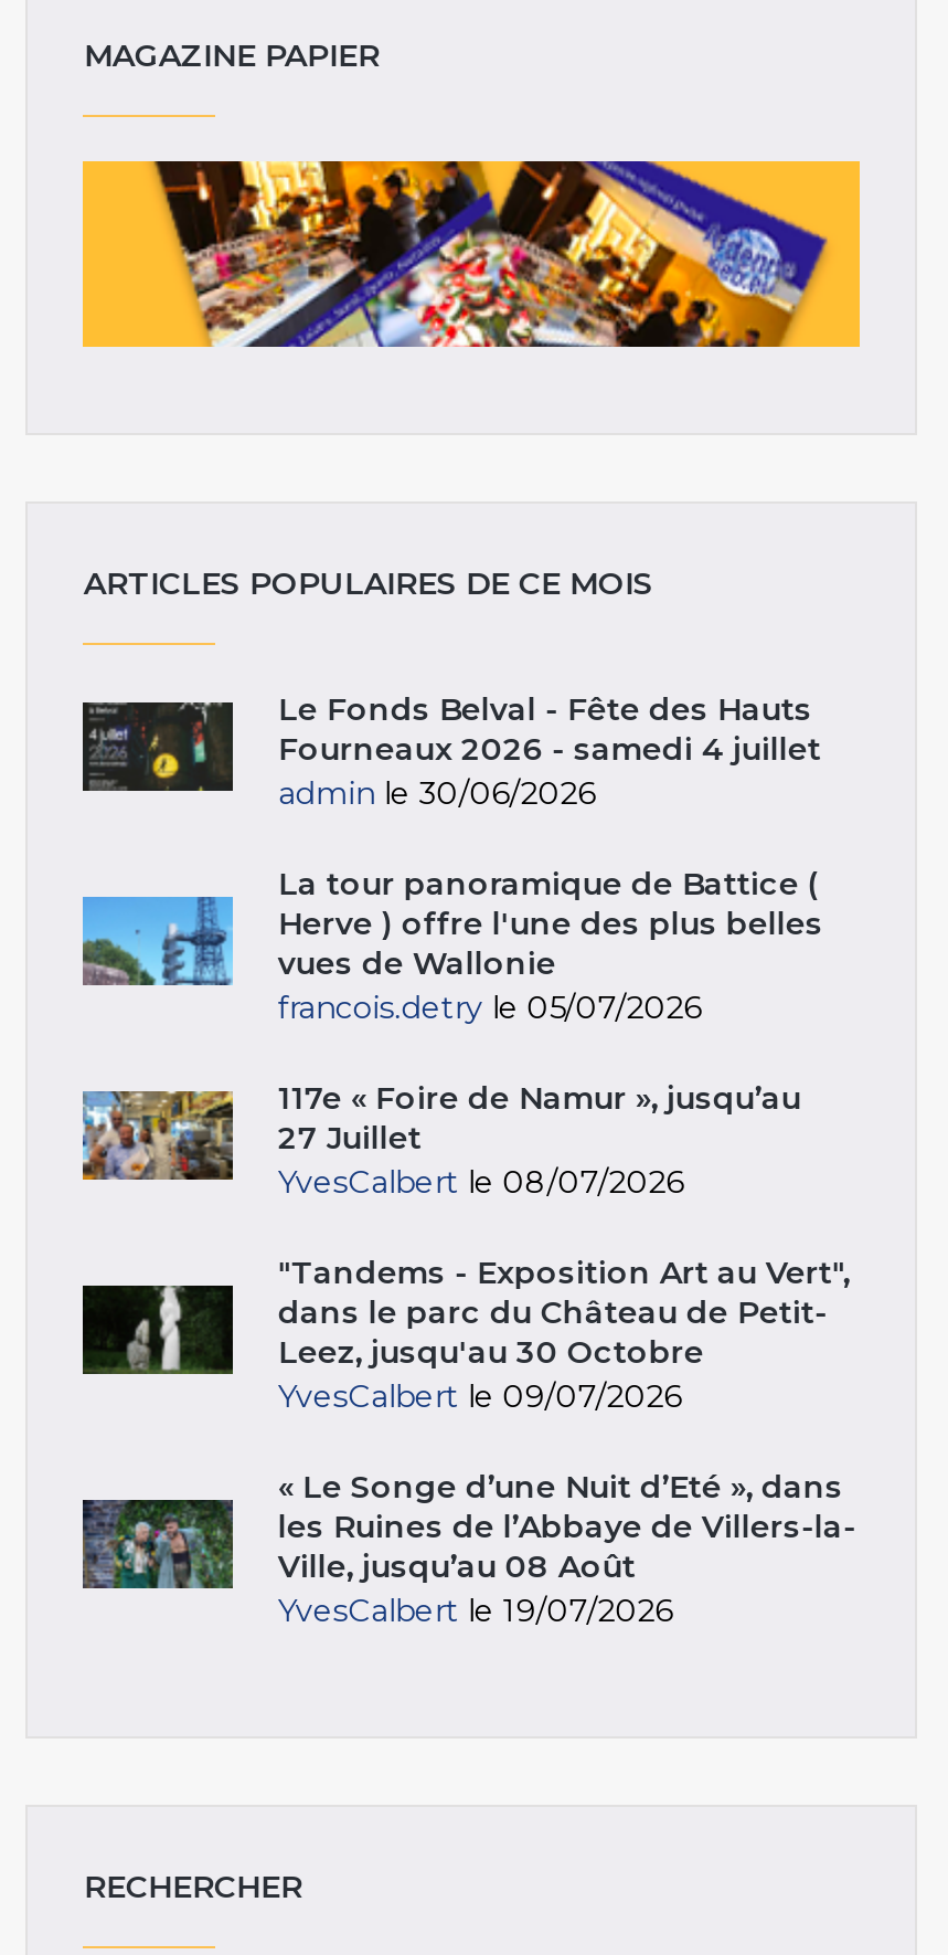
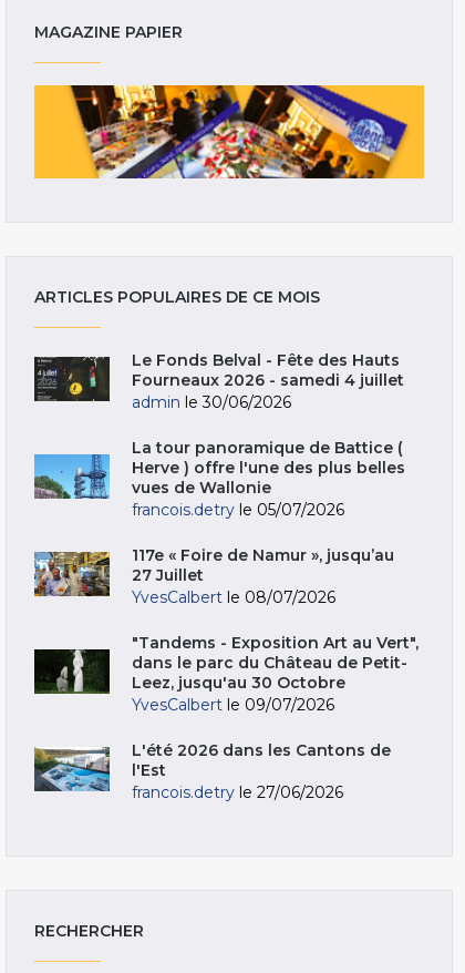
[83,1466,856,1630] [image] | « Le Songe d’une Nuit d’Eté », dans | les Ruines de l’Abbaye de Villers-la- | Ville, jusqu’au 08 Août | YvesCalbert le 19/07/2026 -> [33,740,391,802] [image] | L'été 2026 dans les Cantons de | l'Est | francois.detry le 27/06/2026

